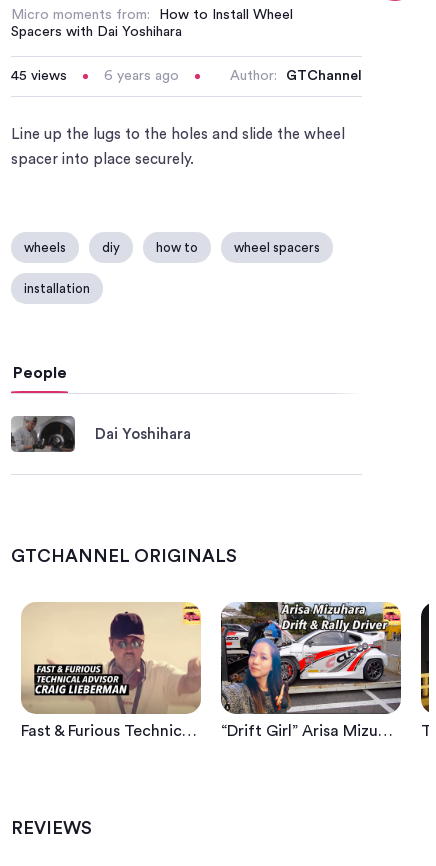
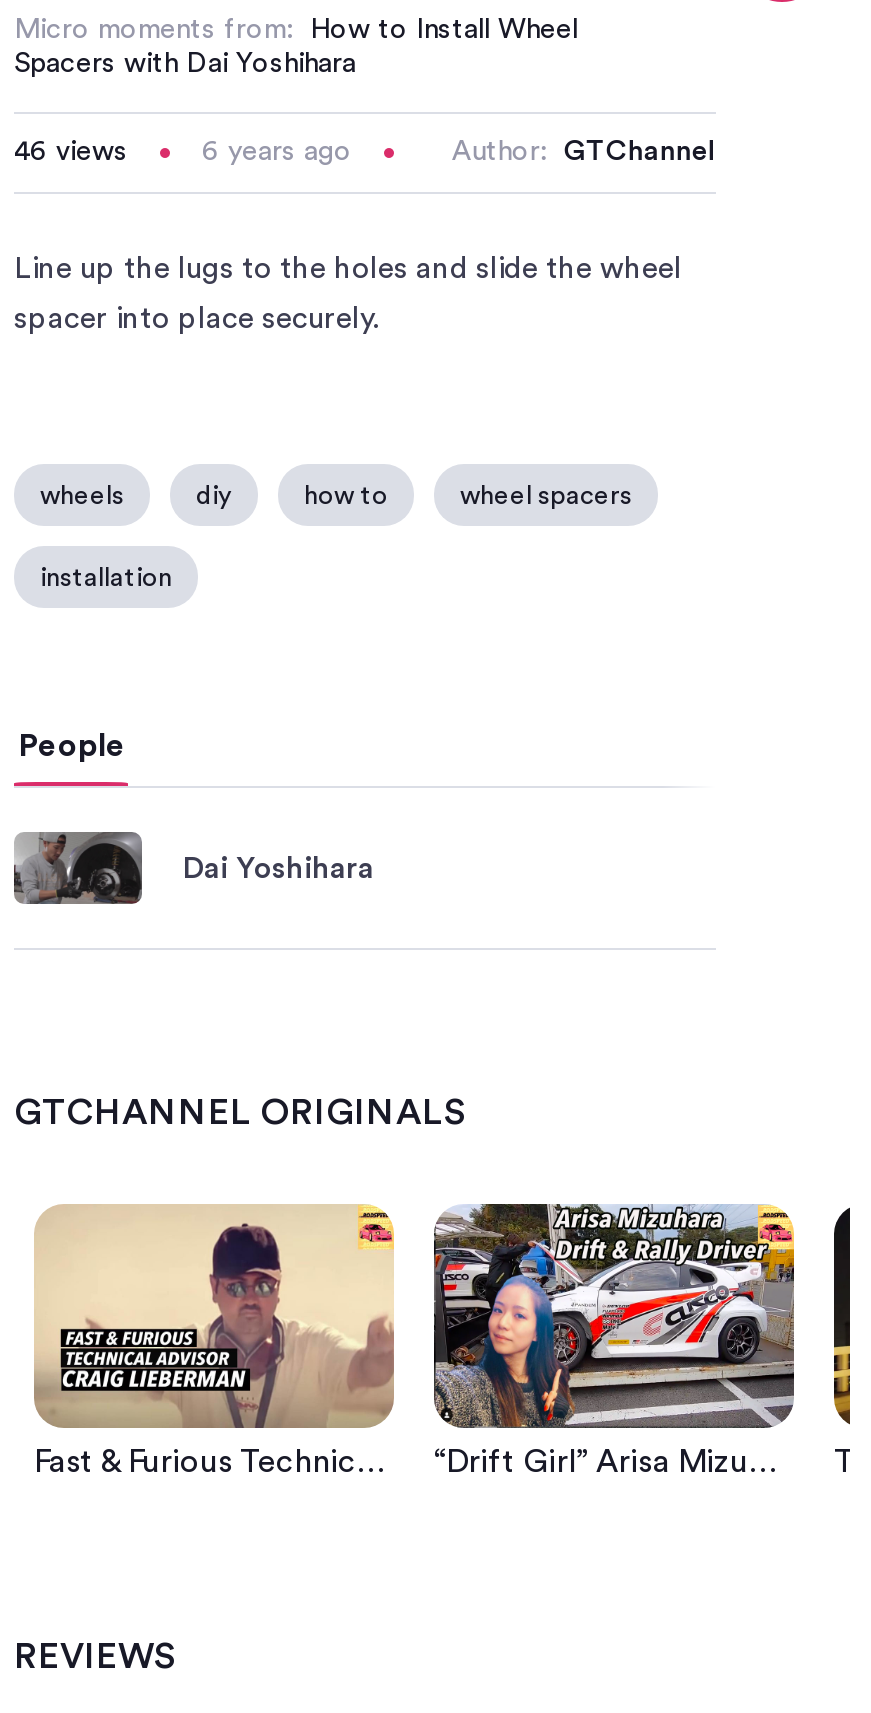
[11,69,67,83] 45 views -> [14,138,128,166] 46 views

